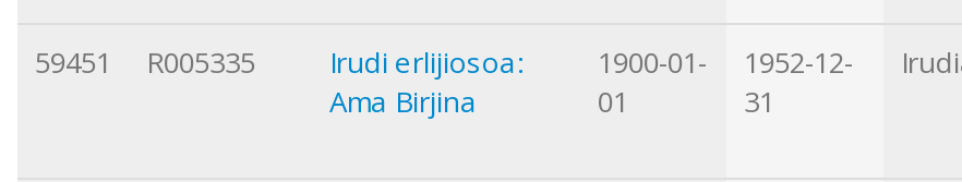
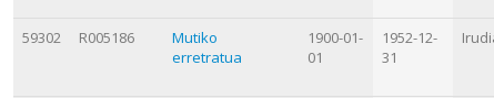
[35,42,524,121] 59451 | R005335 | Irudi erlijiosoa: | Ama Birjina -> [22,27,242,67] 59302 | R005186 | Mutiko | erretratua

